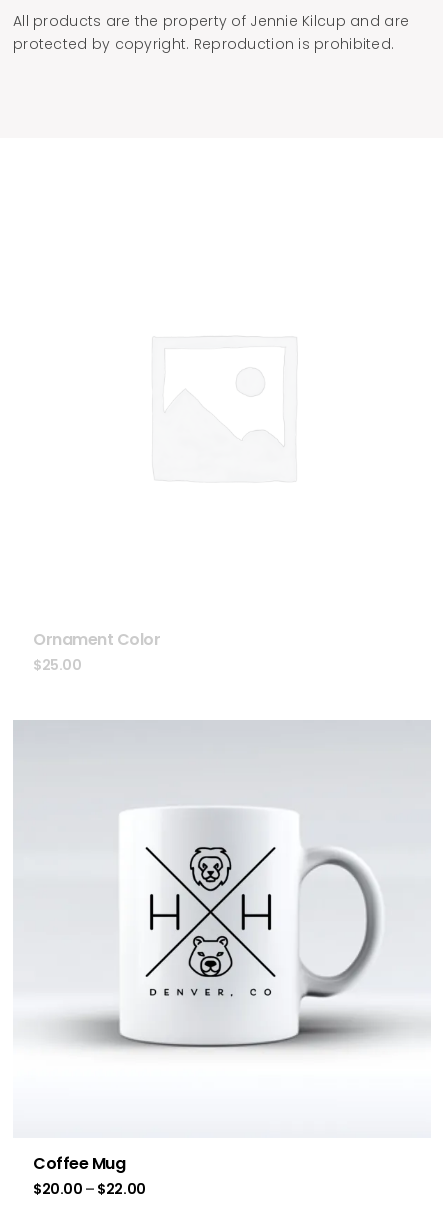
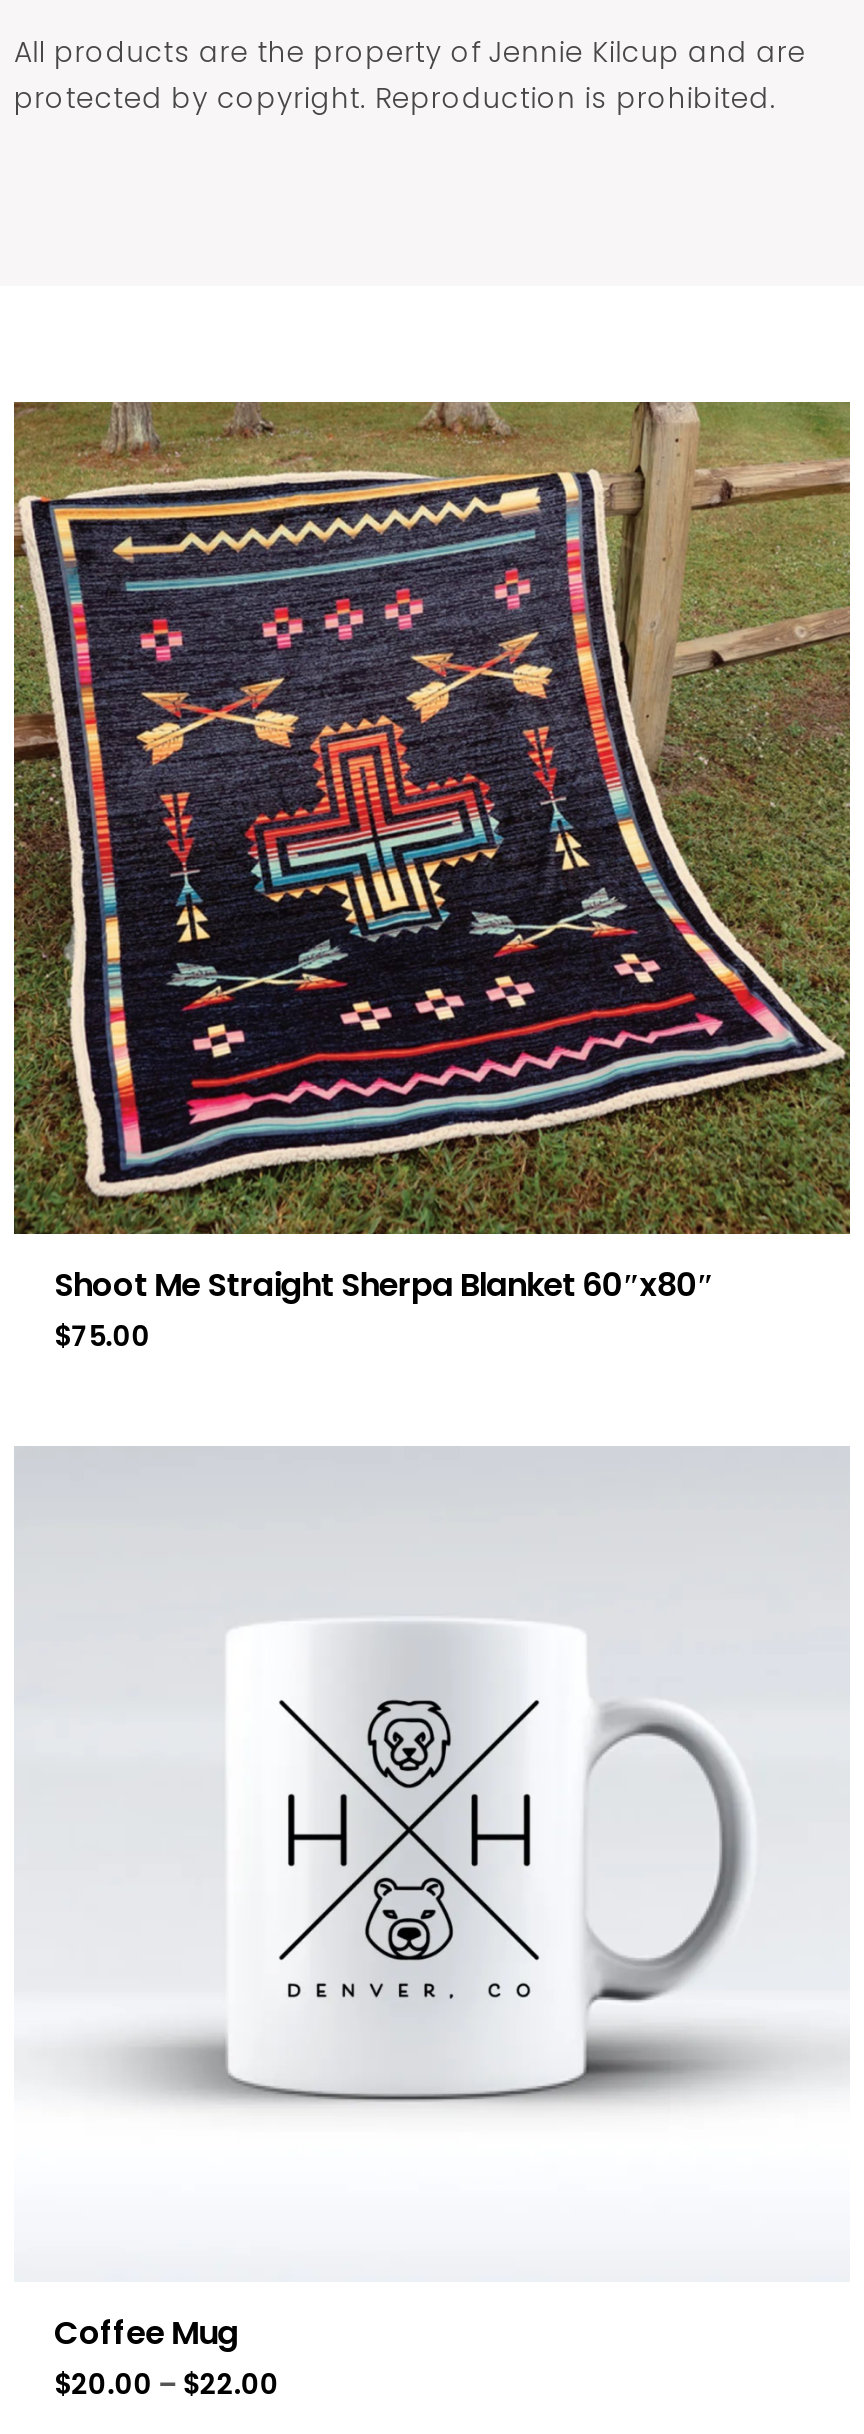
none -> [12,400,852,1236] [image]
[33,628,160,675] Ornament Color | $25.00 -> [54,1263,714,1357] Shoot Me Straight Sherpa Blanket 60″x80″ | $75.00

